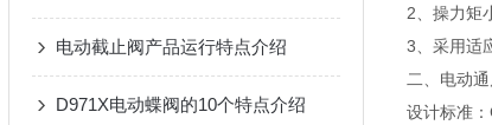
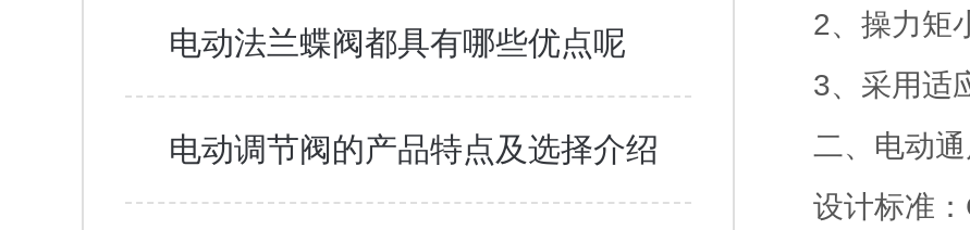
[56,37,287,57] 电动截止阀产品运行特点介绍 -> [169,24,626,61] 电动法兰蝶阀都具有哪些优点呢
[56,94,306,114] D971X电动蝶阀的10个特点介绍 -> [169,130,659,167] 电动调节阀的产品特点及选择介绍

